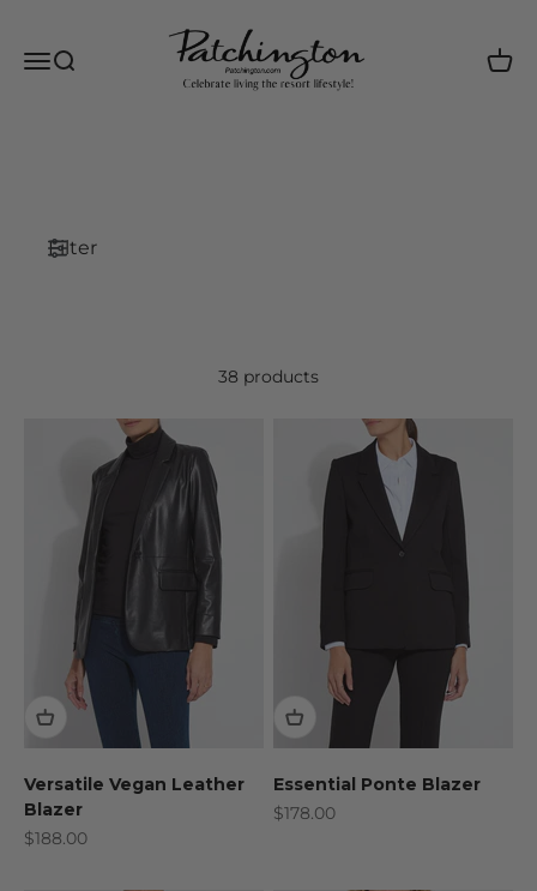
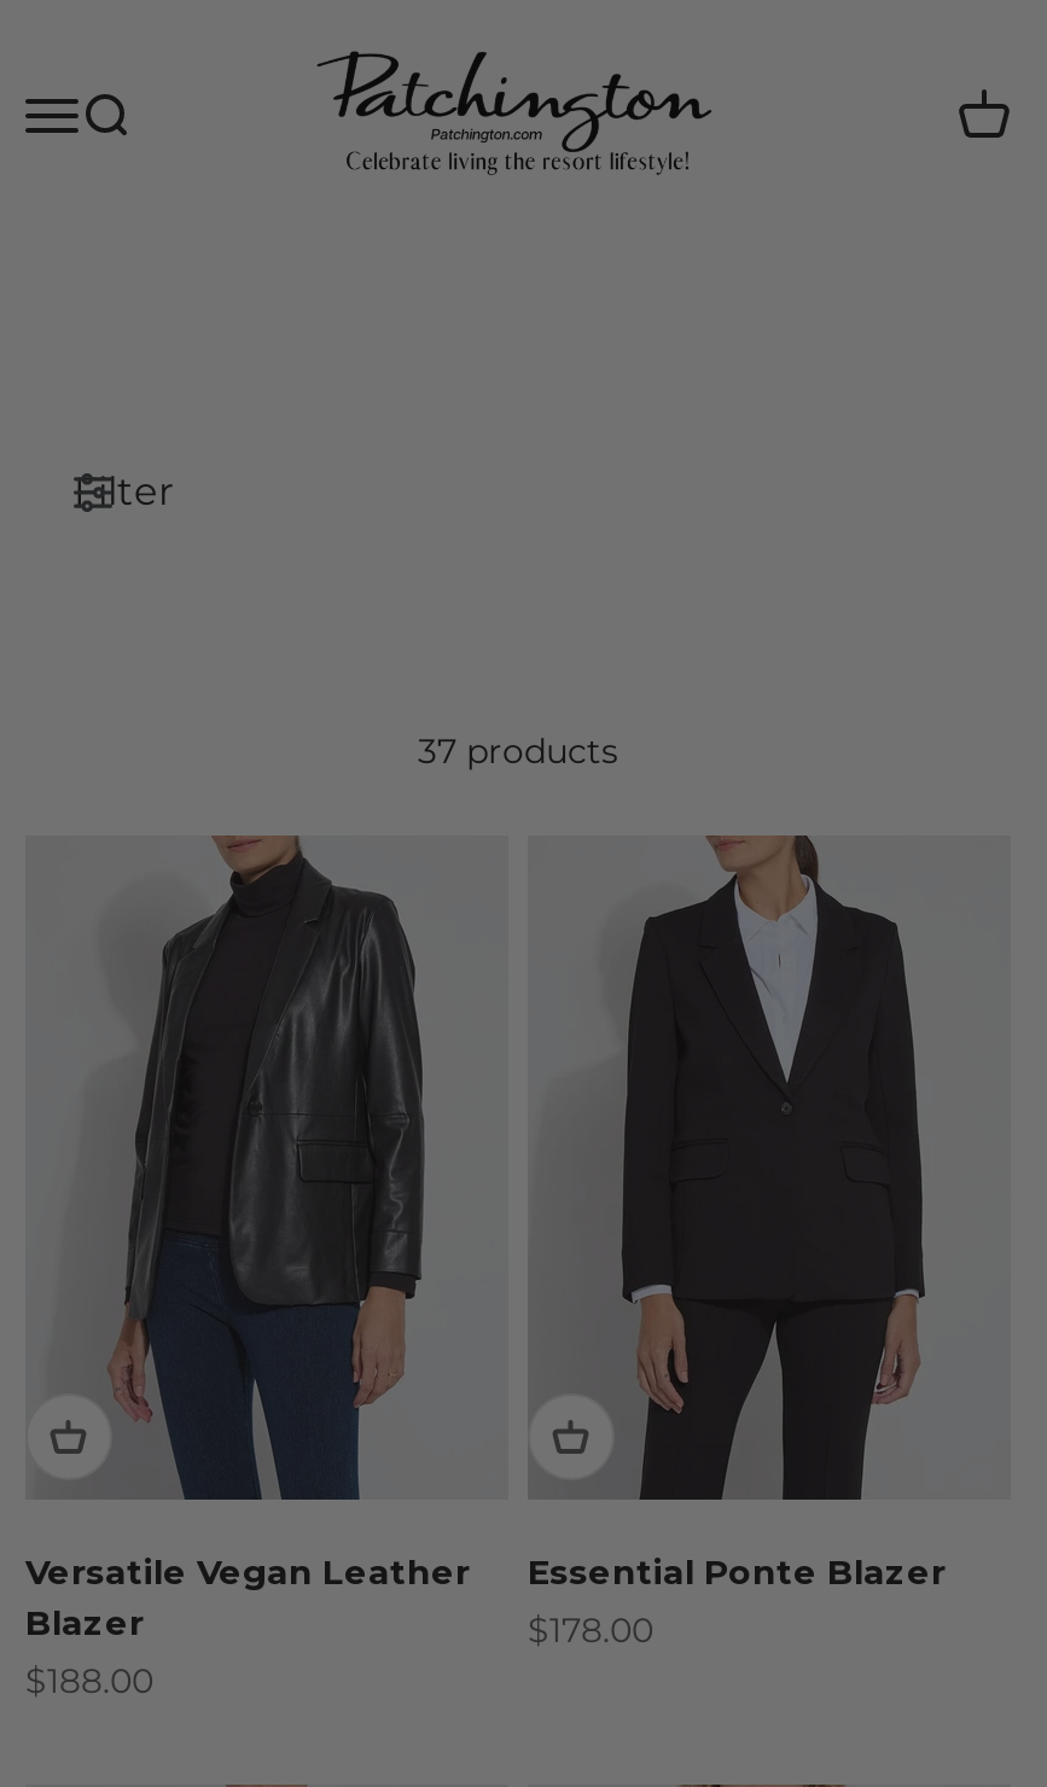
[218,366,319,387] 38 products -> [418,729,618,773] 37 products

